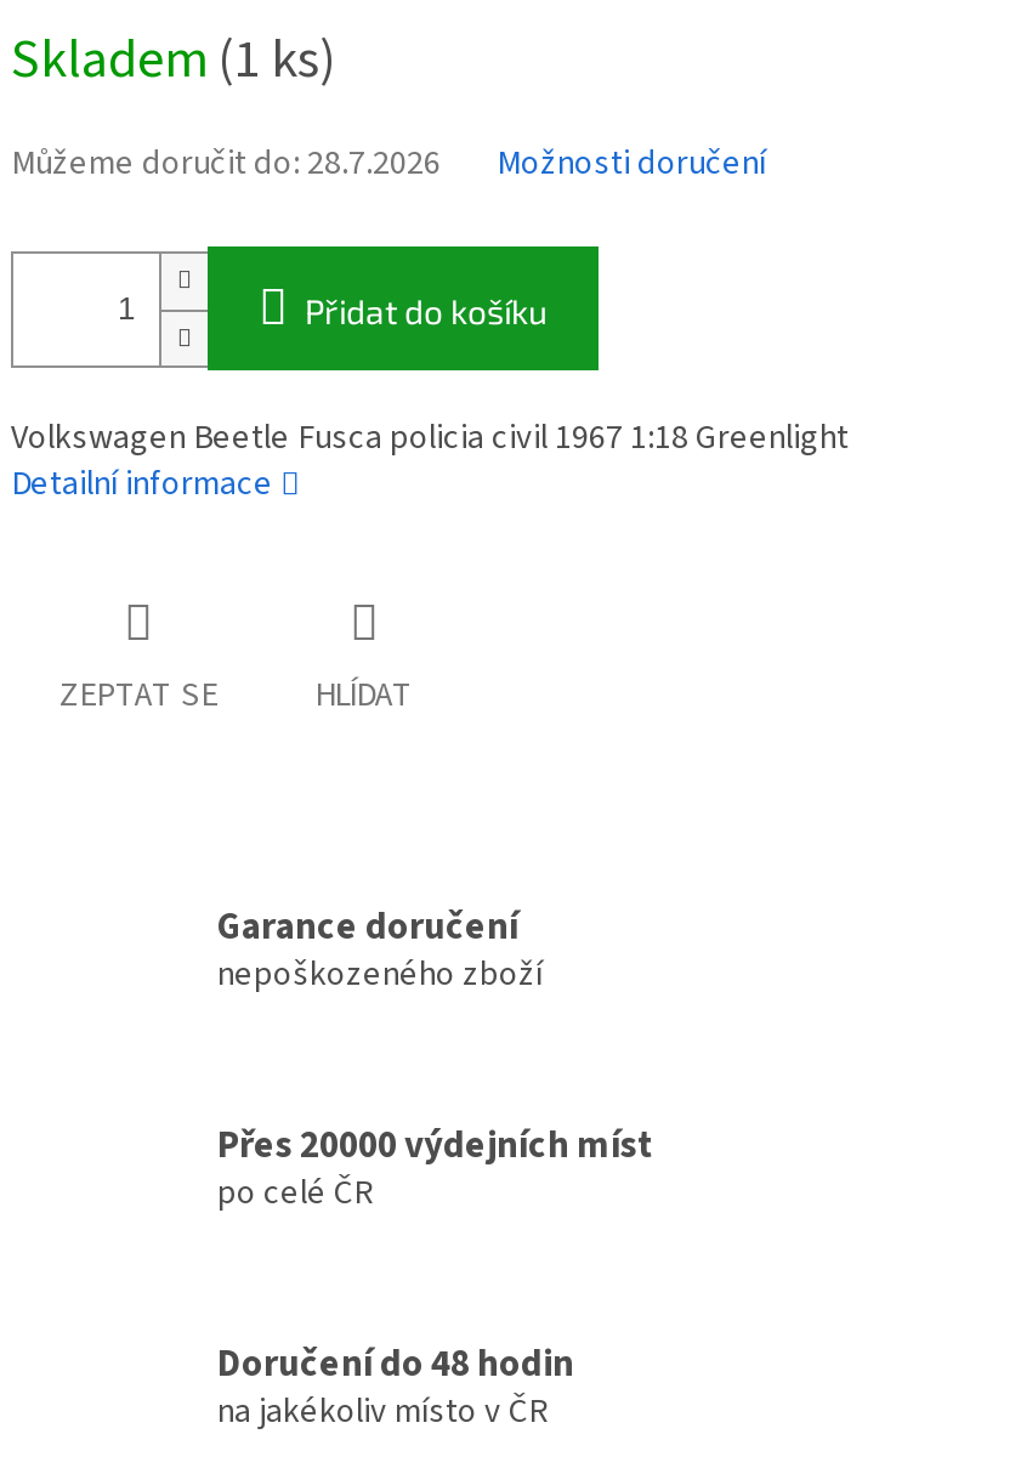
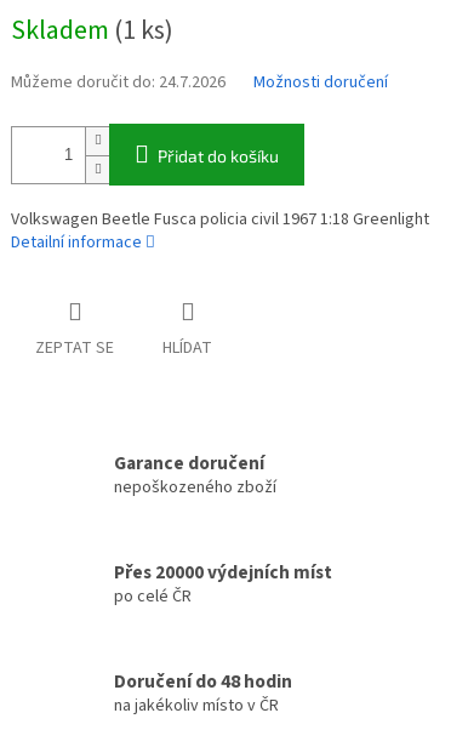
[11,141,441,189] Můžeme doručit do: 28.7.2026 -> [11,71,226,95] Můžeme doručit do: 24.7.2026

